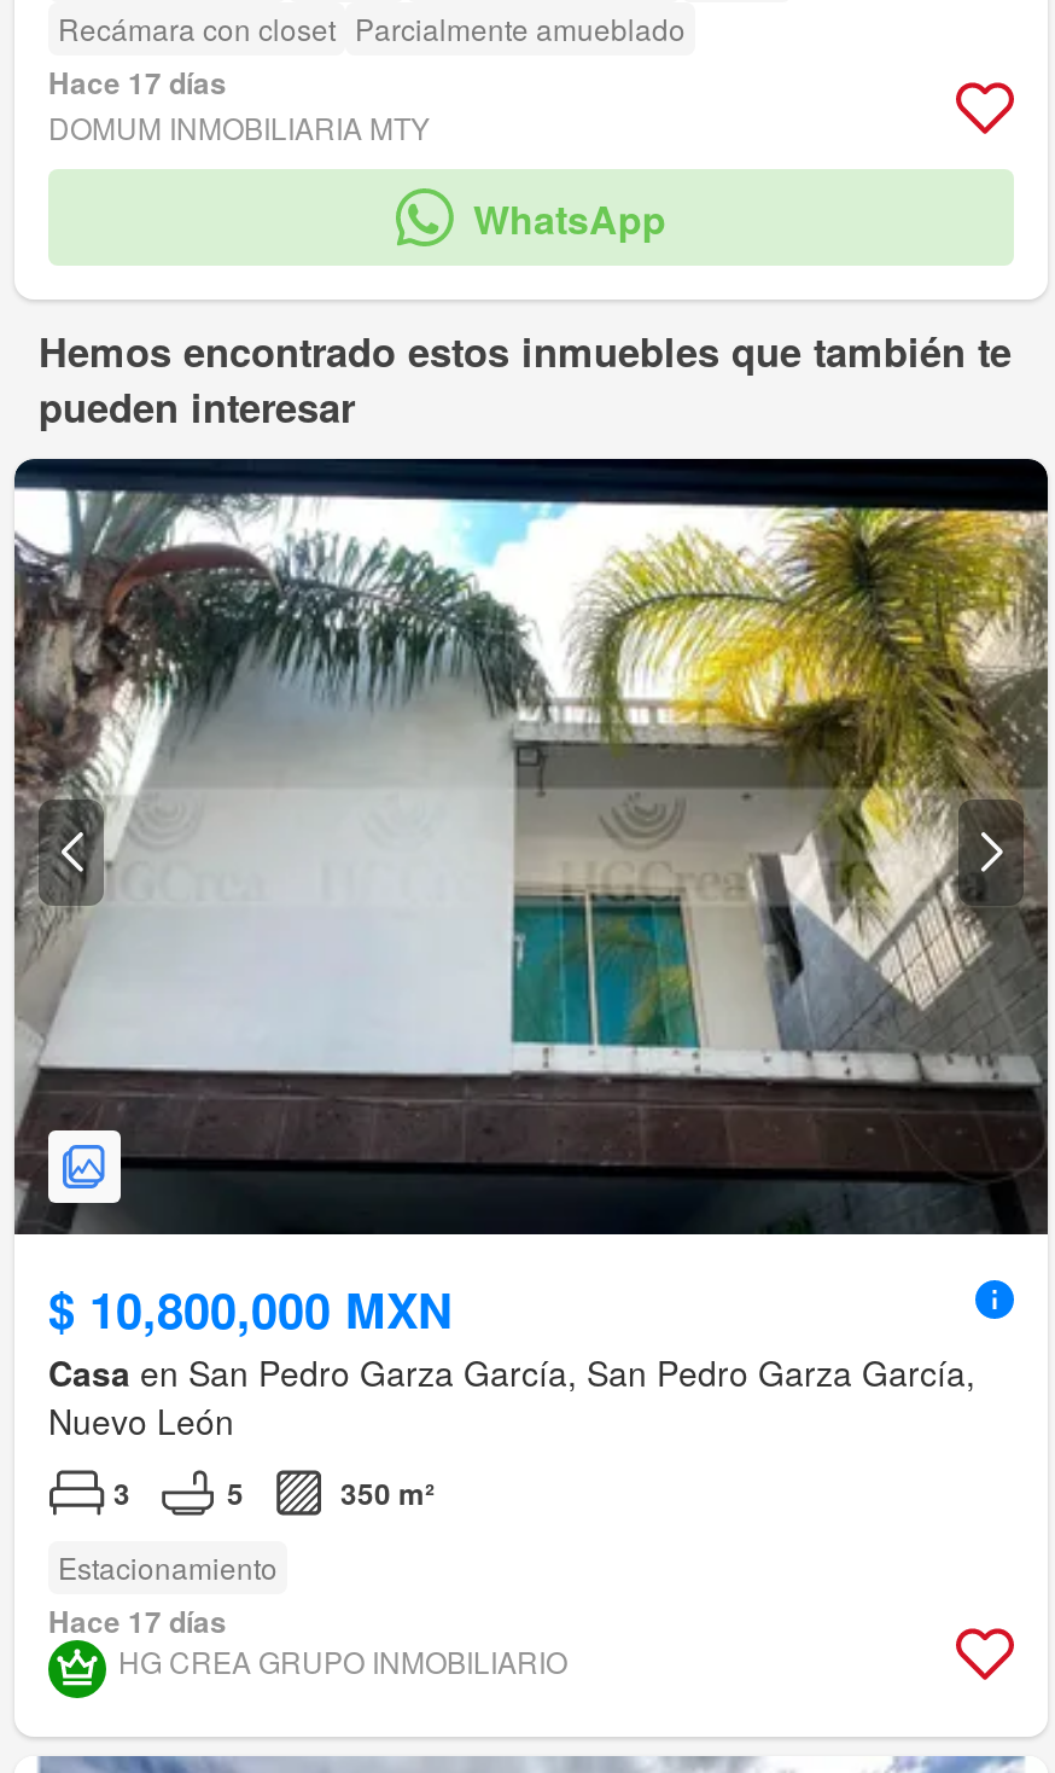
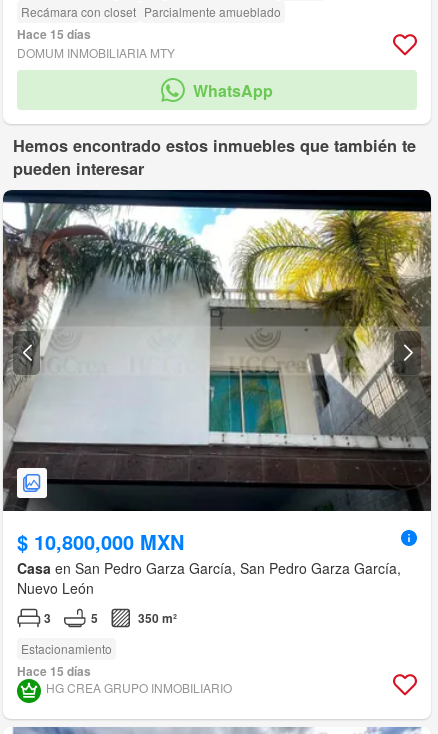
[48,61,227,105] Hace 17 días -> [17,25,91,43] Hace 15 días
[48,1600,227,1644] Hace 17 días -> [17,662,91,680] Hace 15 días

